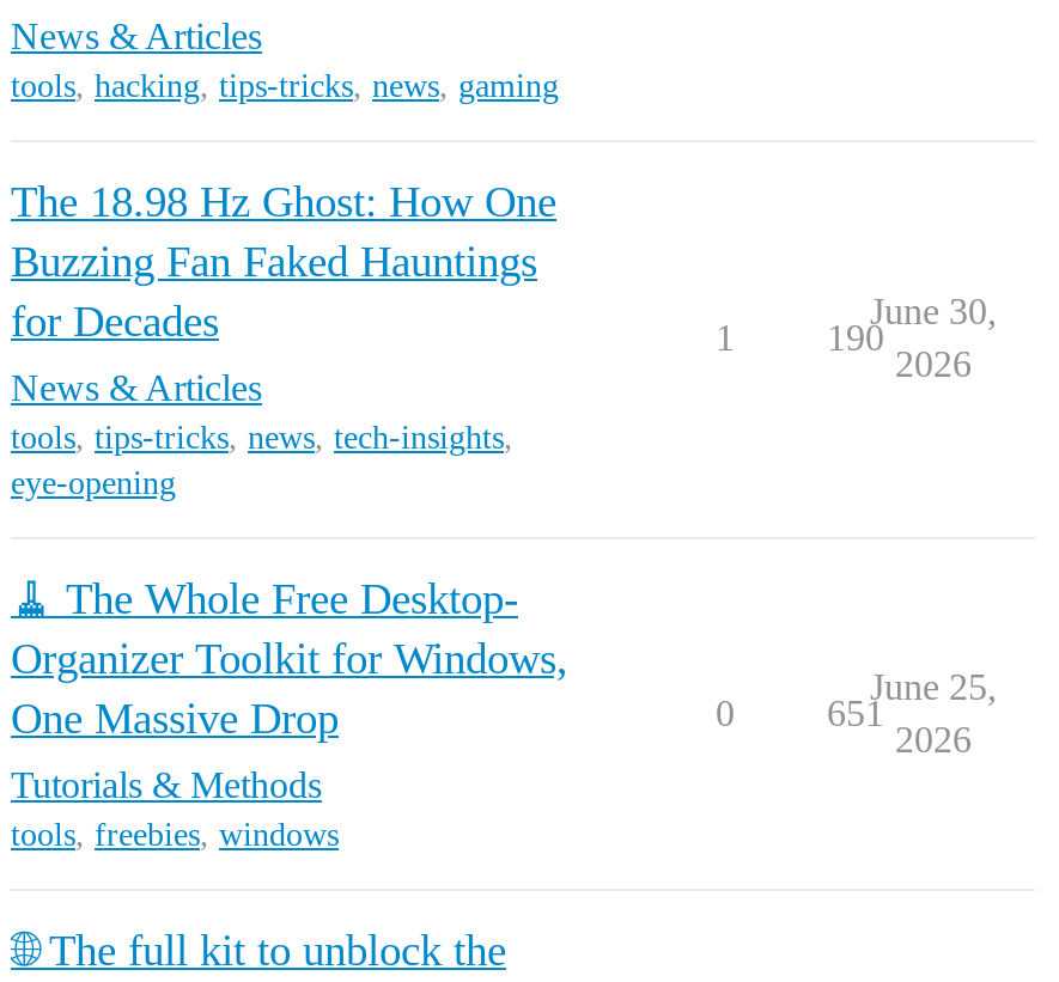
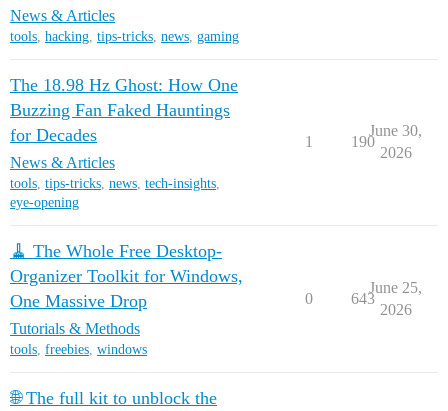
[827,693,884,733] 651 -> [351,290,375,307] 643

